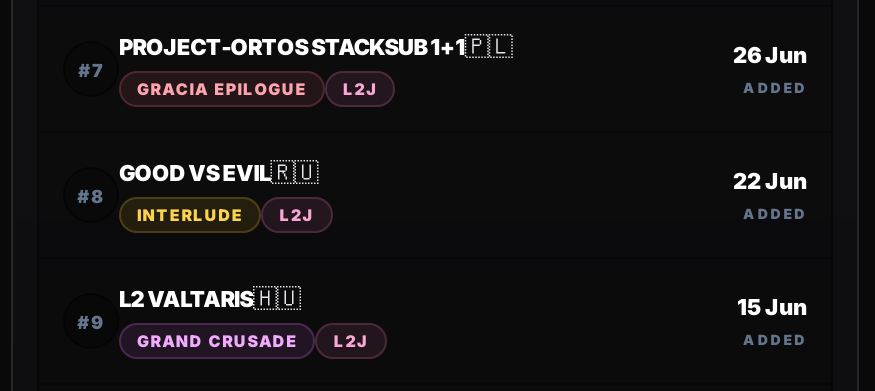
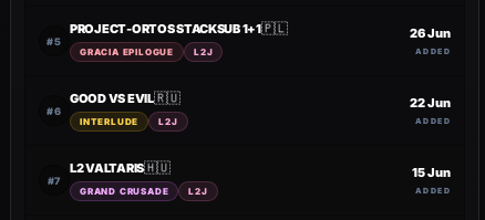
[78,58,104,80] #7 -> [47,35,62,47] #5
[77,184,105,206] #8 -> [47,105,62,117] #6
[77,310,105,332] #9 -> [47,174,61,187] #7

